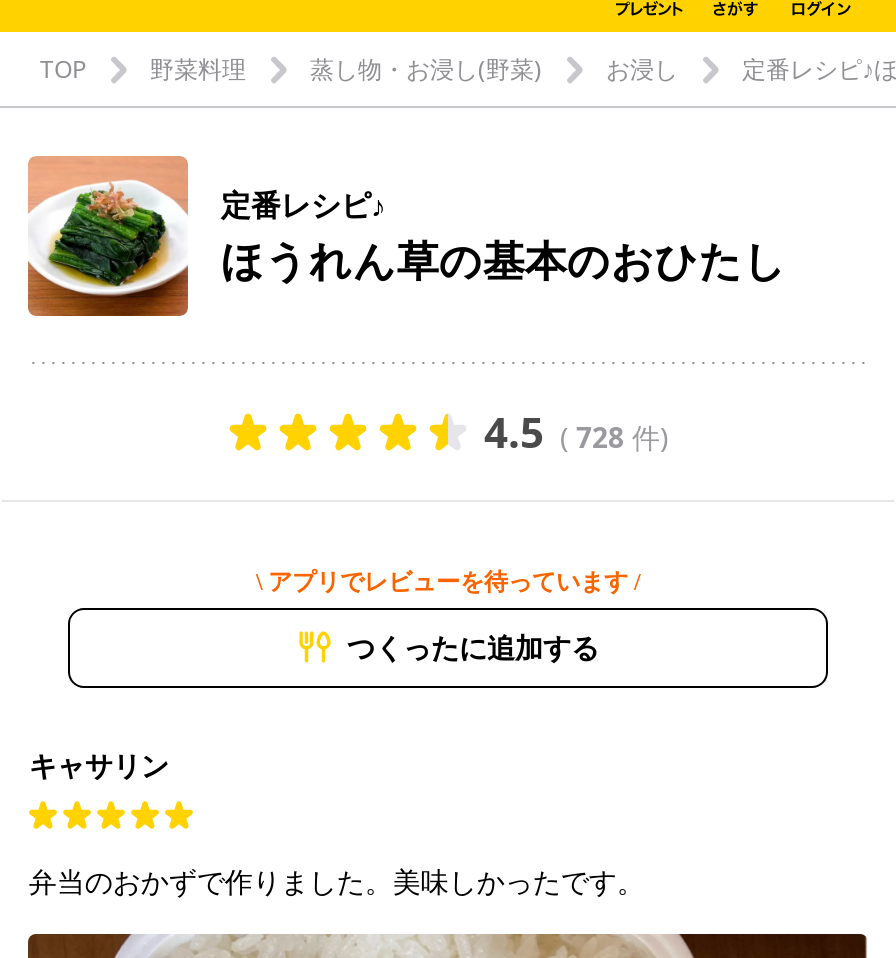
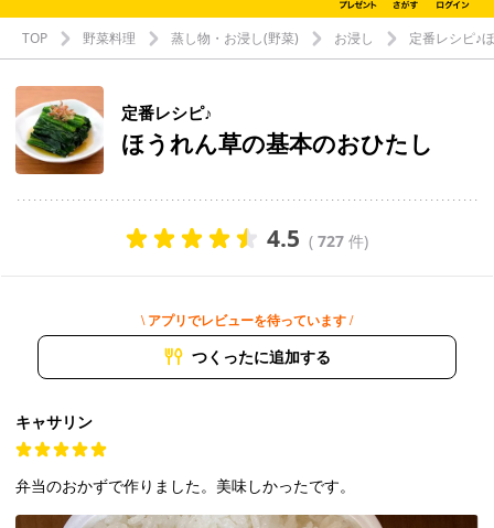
[484,404,668,460] 4.5 (728件) -> [267,223,368,254] 4.5 (727件)

